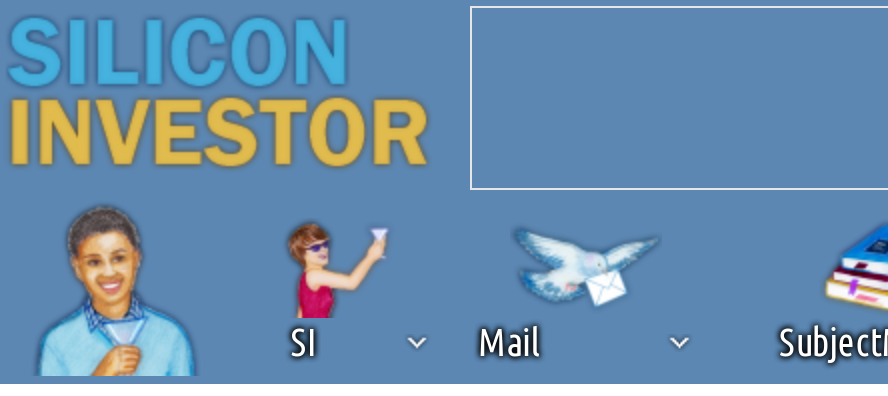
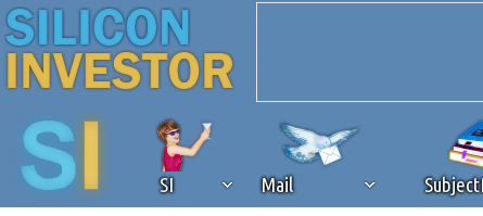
[36,204,196,378] [image] -> [22,111,106,203] [image]

